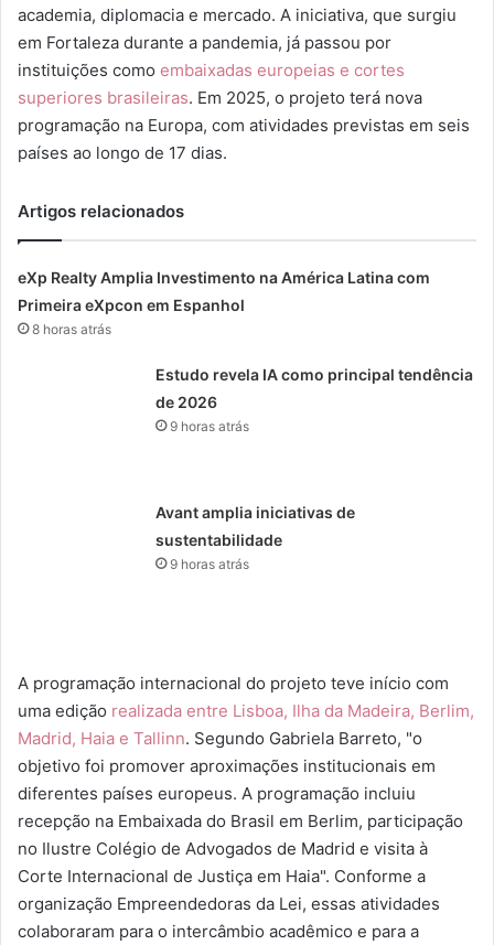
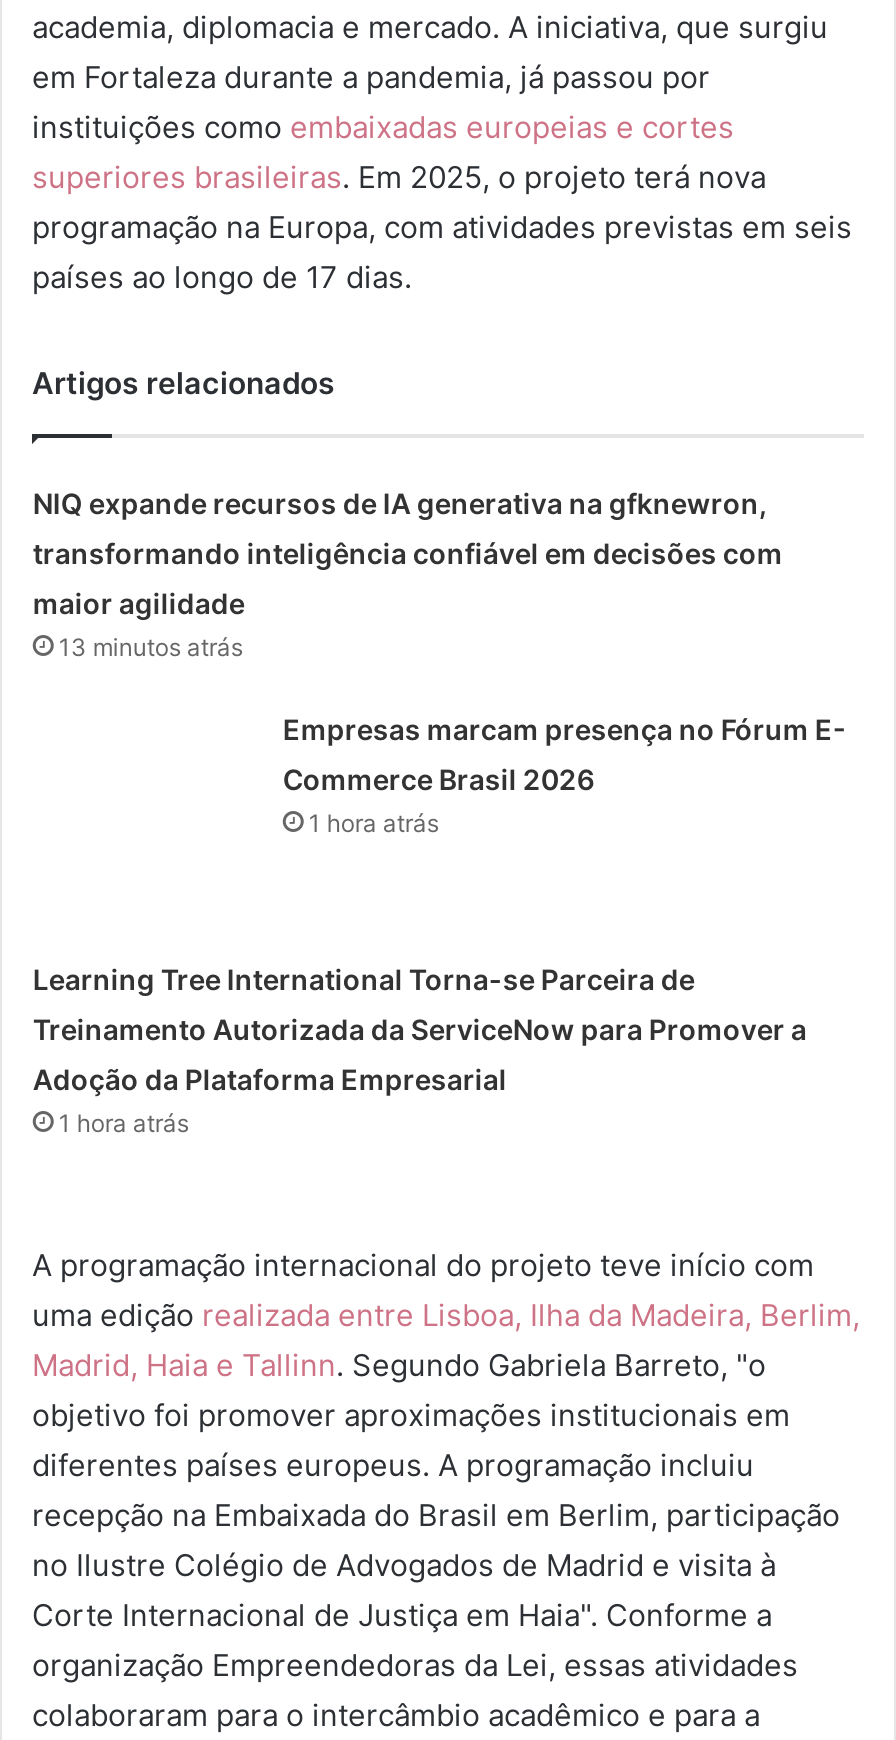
[18,268,473,434] eXp Realty Amplia Investimento na América Latina com | Primeira eXpcon em Espanhol | 8 horas atrás | Estudo revela IA como principal tendência | de 2026 | 9 horas atrás -> [33,486,847,838] NIQ expande recursos de IA generativa na gfknewron, | transformando inteligência confiável em decisões com | maior agilidade | 13 minutos atrás | Empresas marcam presença no Fórum E- | Commerce Brasil 2026 | 1 hora atrás
[156,503,355,572] Avant amplia iniciativas de | sustentabilidade | 9 horas atrás -> [33,962,807,1138] Learning Tree International Torna-se Parceira de | Treinamento Autorizada da ServiceNow para Promover a | Adoção da Plataforma Empresarial | 1 hora atrás

